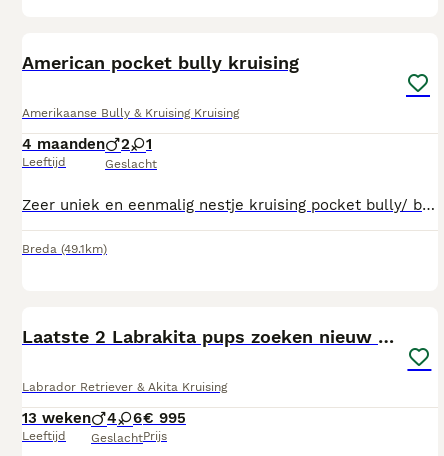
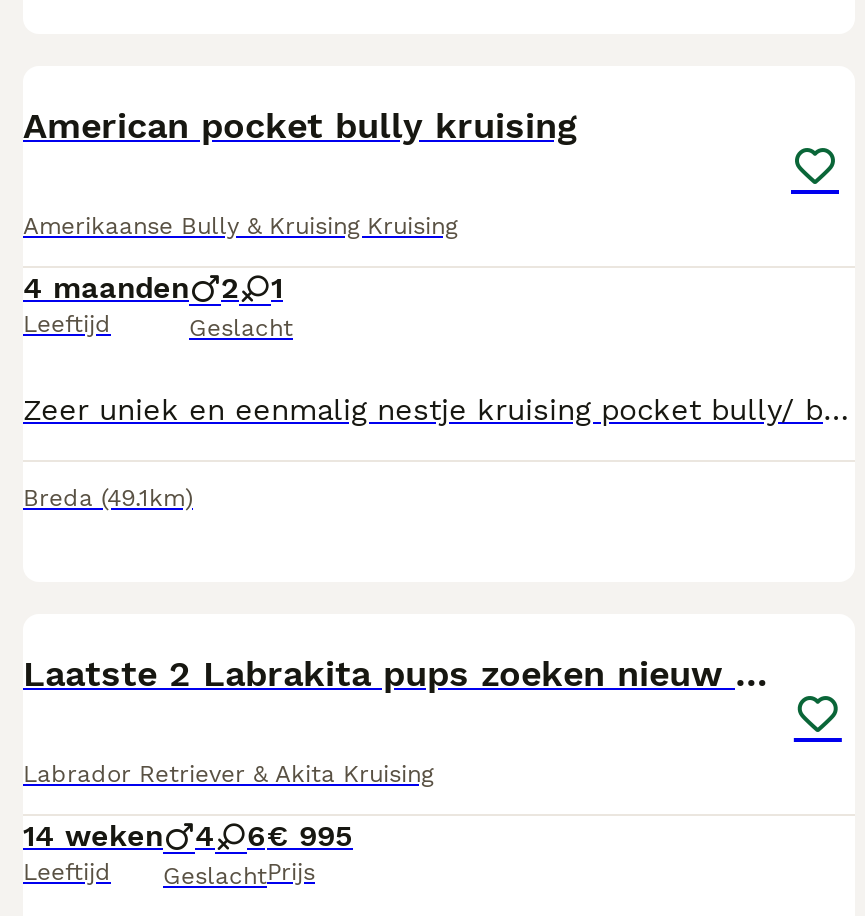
[22,409,186,427] 13 weken 4 6 € 995 -> [23,818,353,854] 14 weken 4 6 € 995

